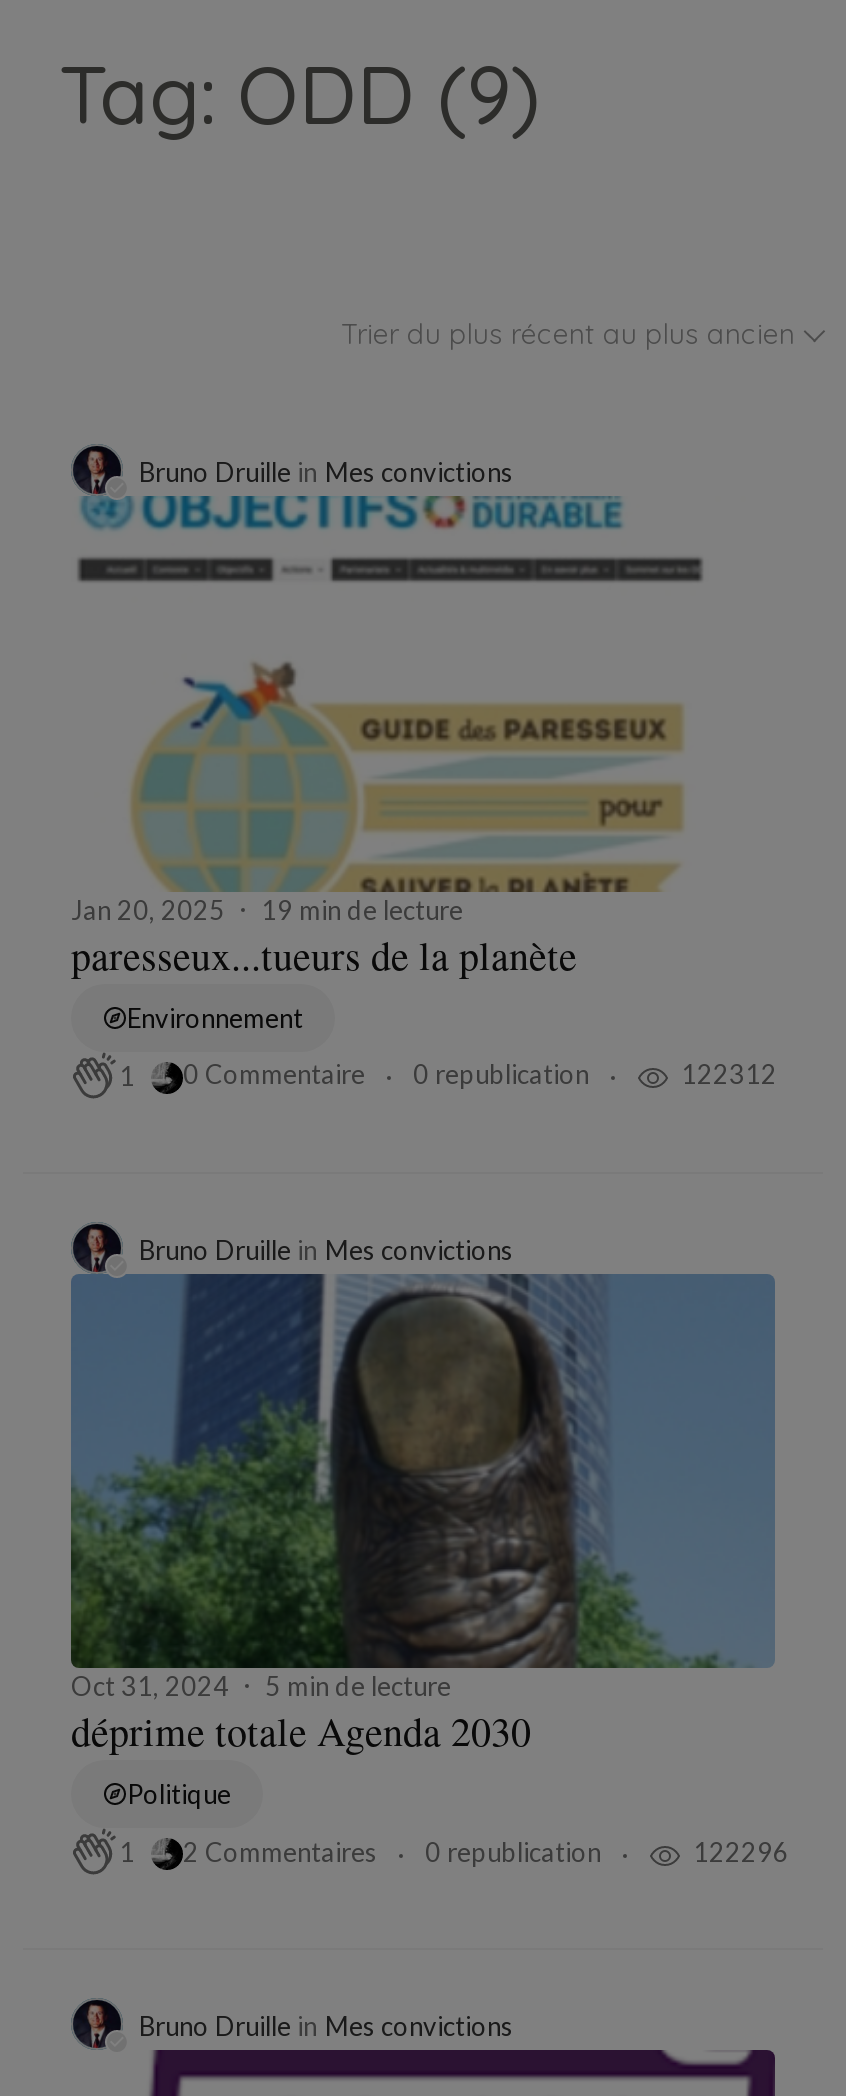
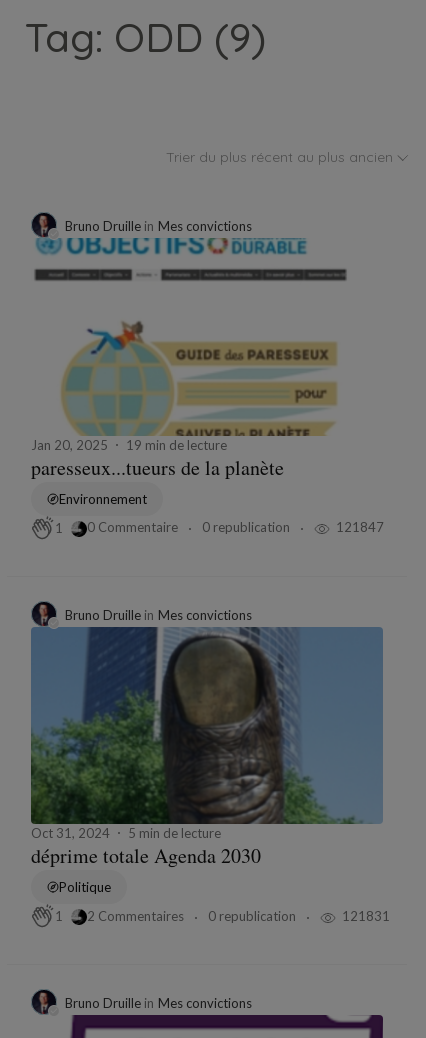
[681,1058,777,1090] 122312 -> [336,519,384,535] 121847
[693,1836,789,1868] 122296 -> [342,908,390,924] 121831

